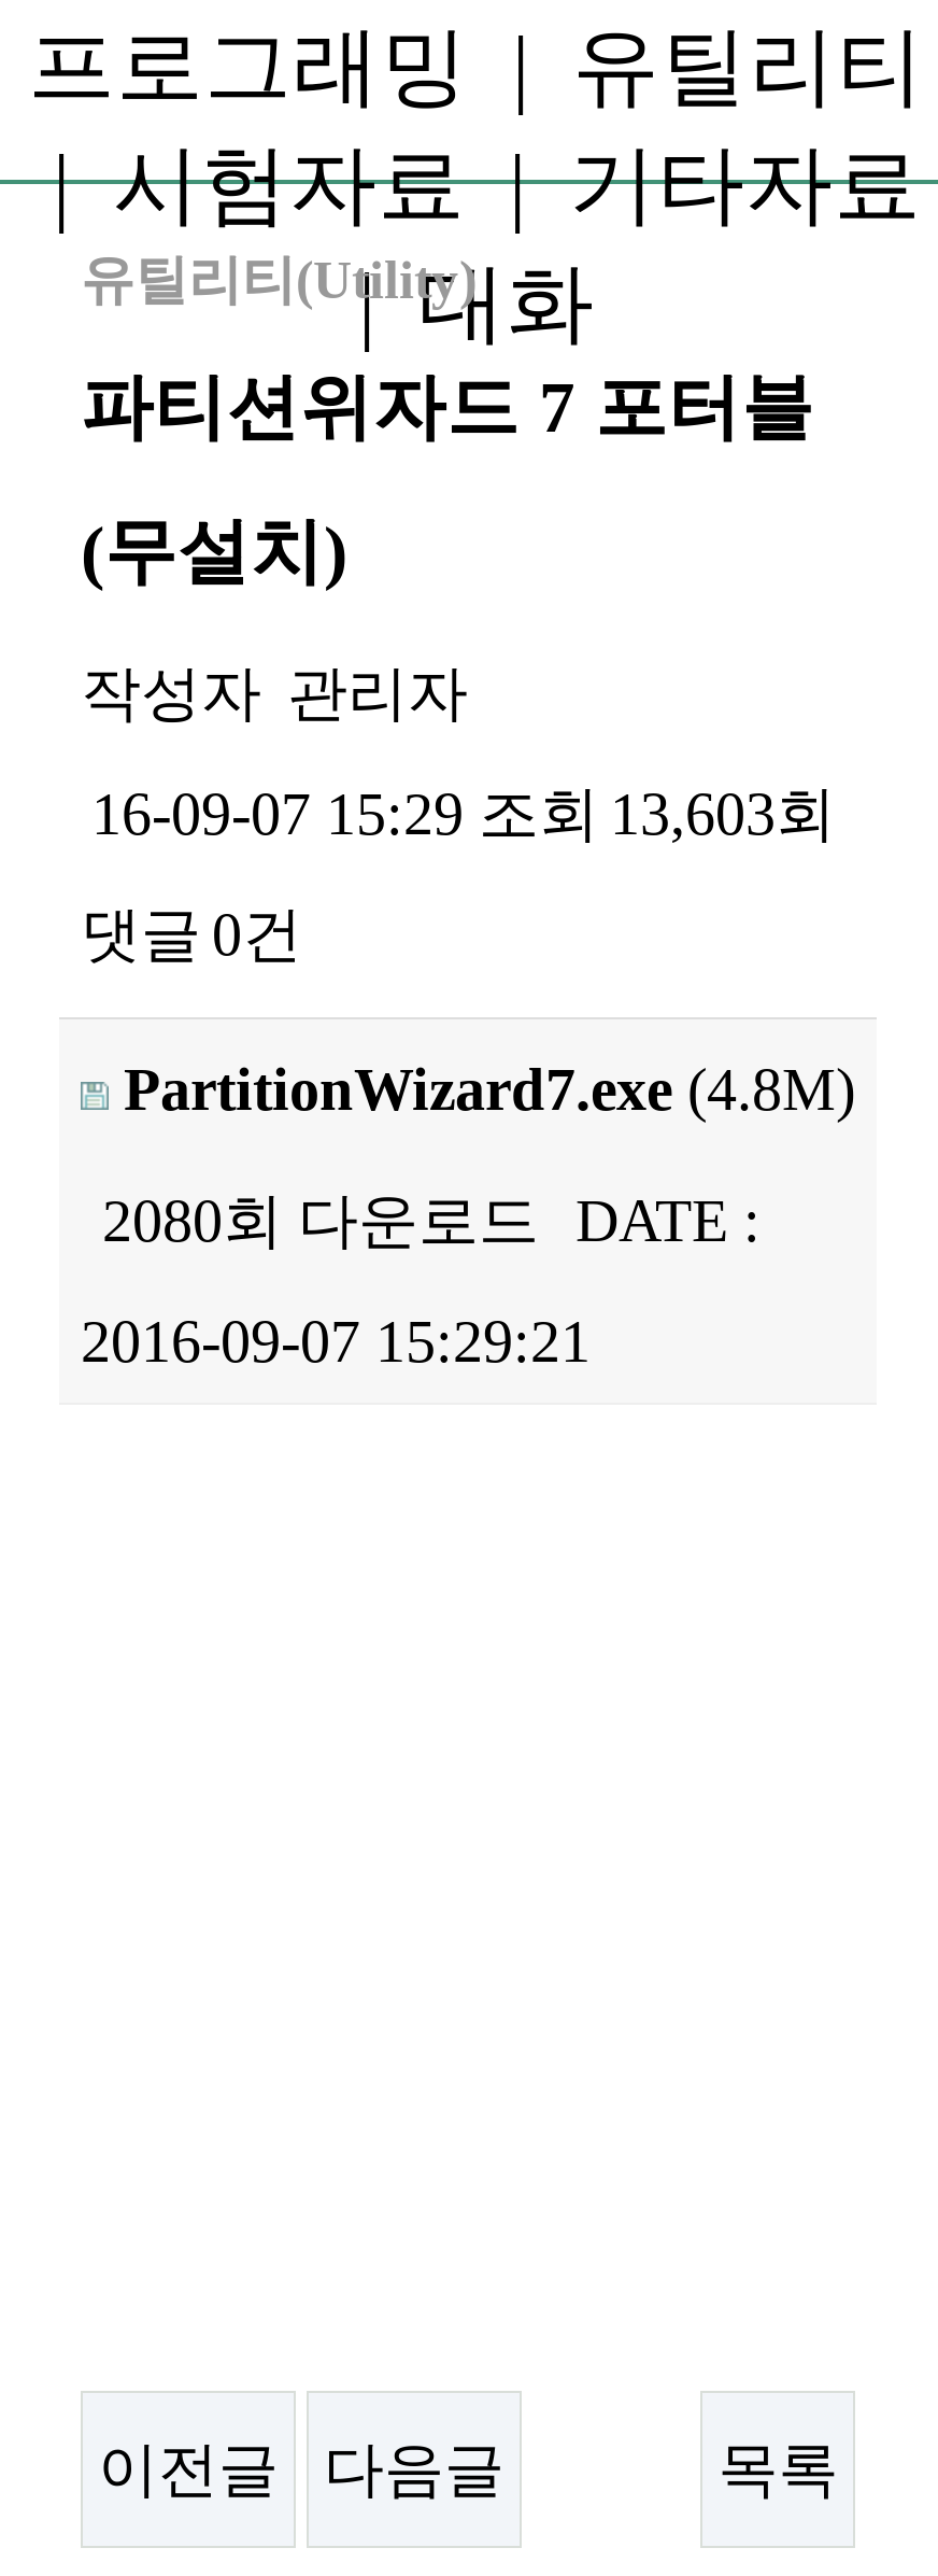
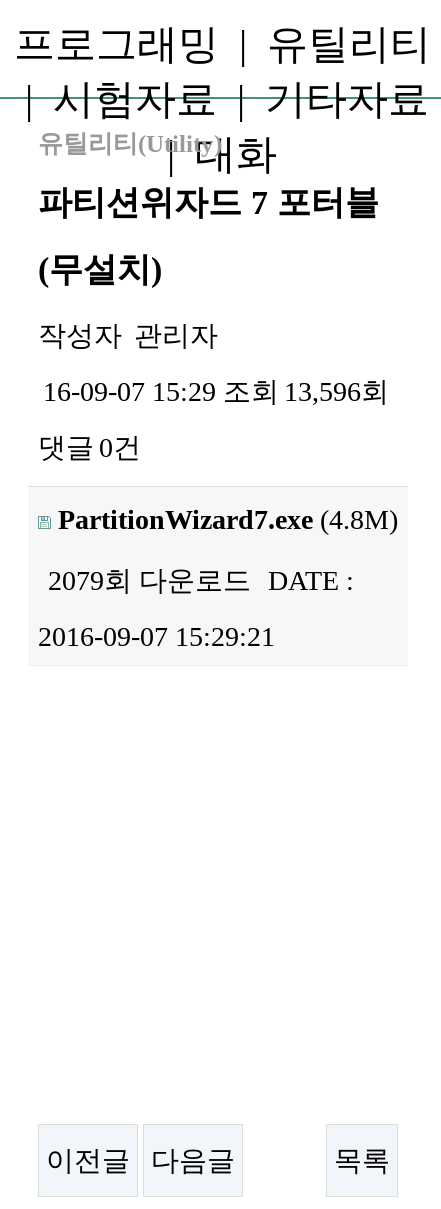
[91,780,836,847] 16-09-07 15:29 조회 13,603회 -> [43,376,389,407] 16-09-07 15:29 조회 13,596회
[102,1187,761,1254] 2080회 다운로드 DATE : -> [48,565,354,596] 2079회 다운로드 DATE :

